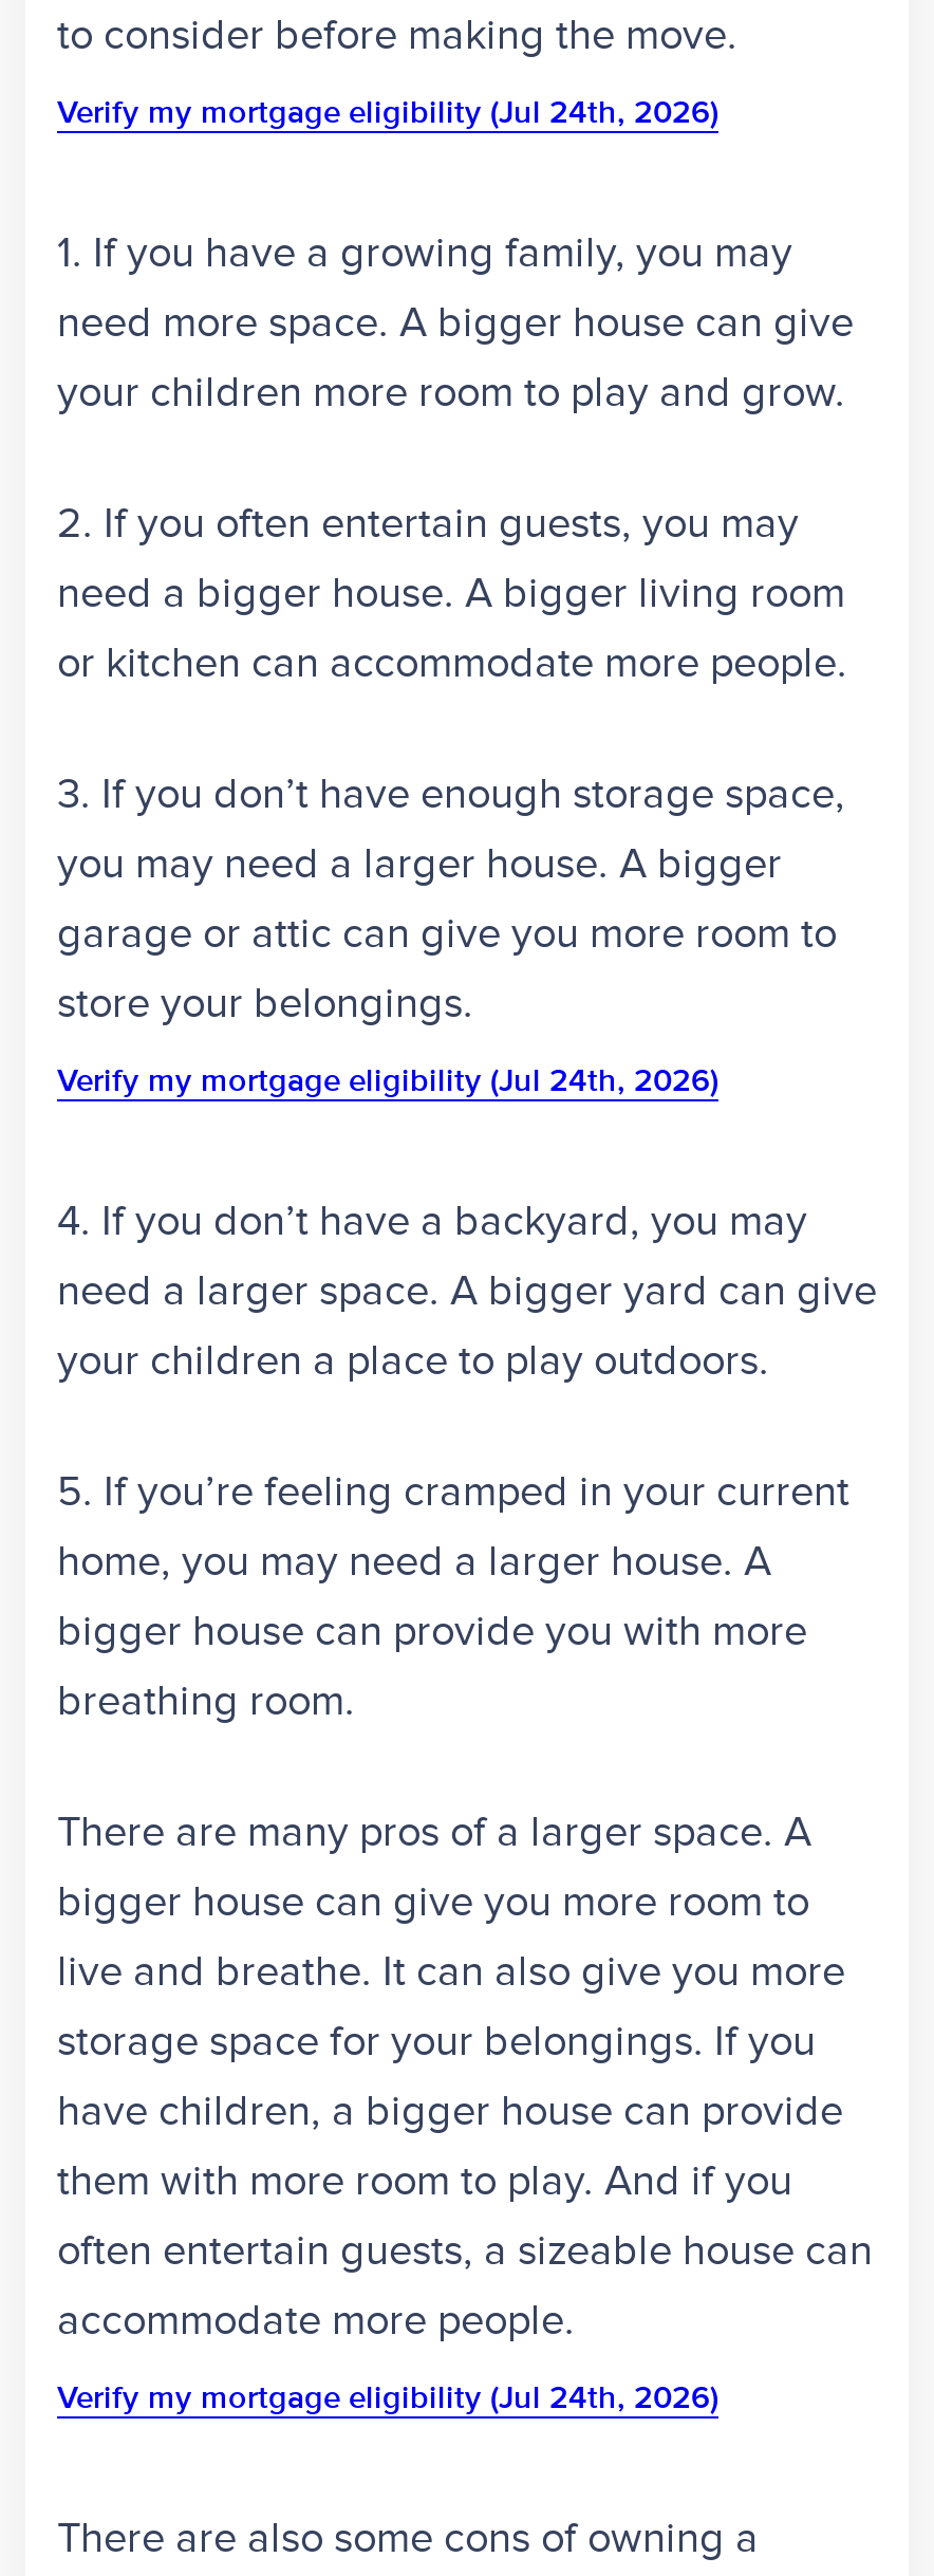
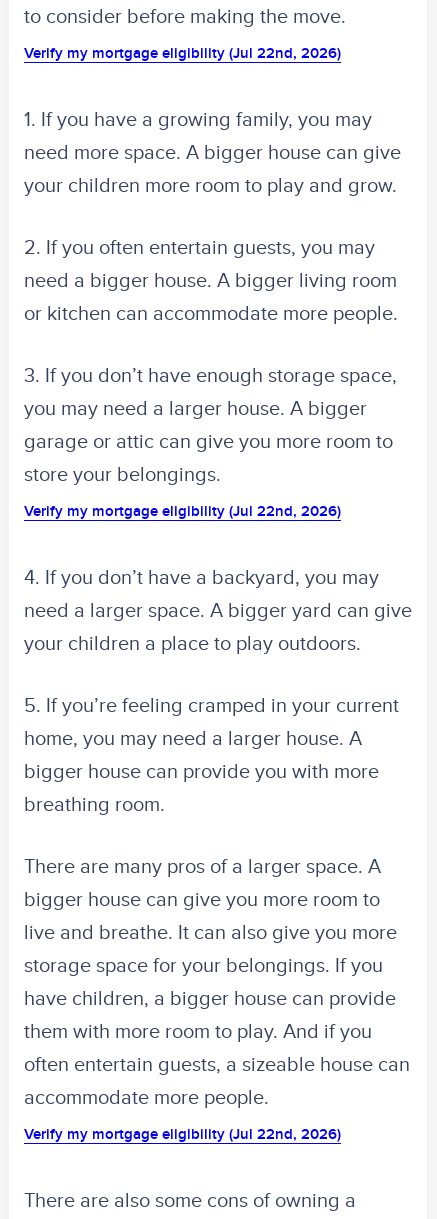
[57,94,718,132] Verify my mortgage eligibility (Jul 24th, 2026) -> [24,45,341,63] Verify my mortgage eligibility (Jul 22nd, 2026)
[57,1063,718,1101] Verify my mortgage eligibility (Jul 24th, 2026) -> [24,503,341,521] Verify my mortgage eligibility (Jul 22nd, 2026)
[57,2380,718,2418] Verify my mortgage eligibility (Jul 24th, 2026) -> [24,1126,341,1144] Verify my mortgage eligibility (Jul 22nd, 2026)

